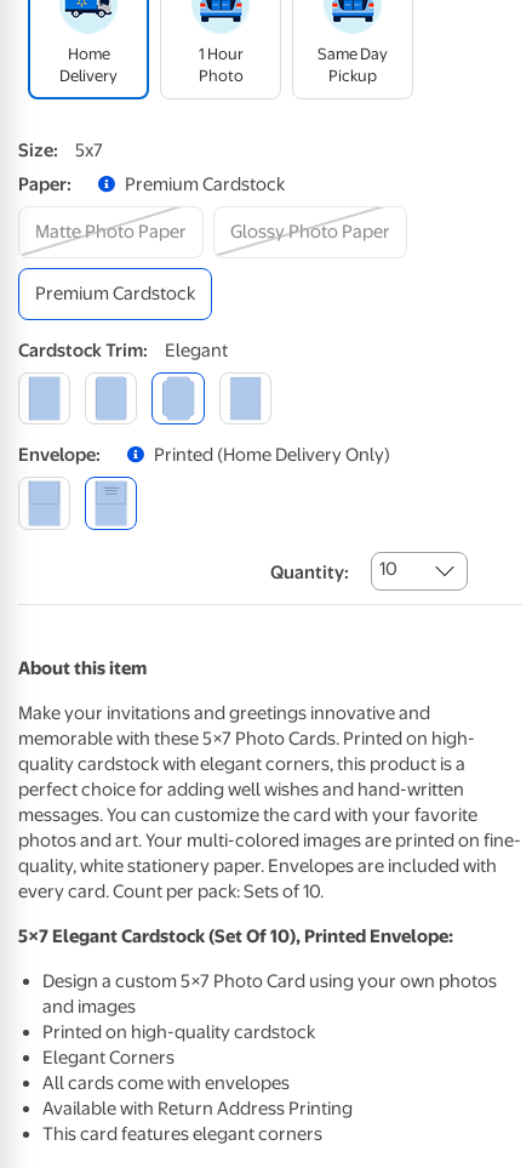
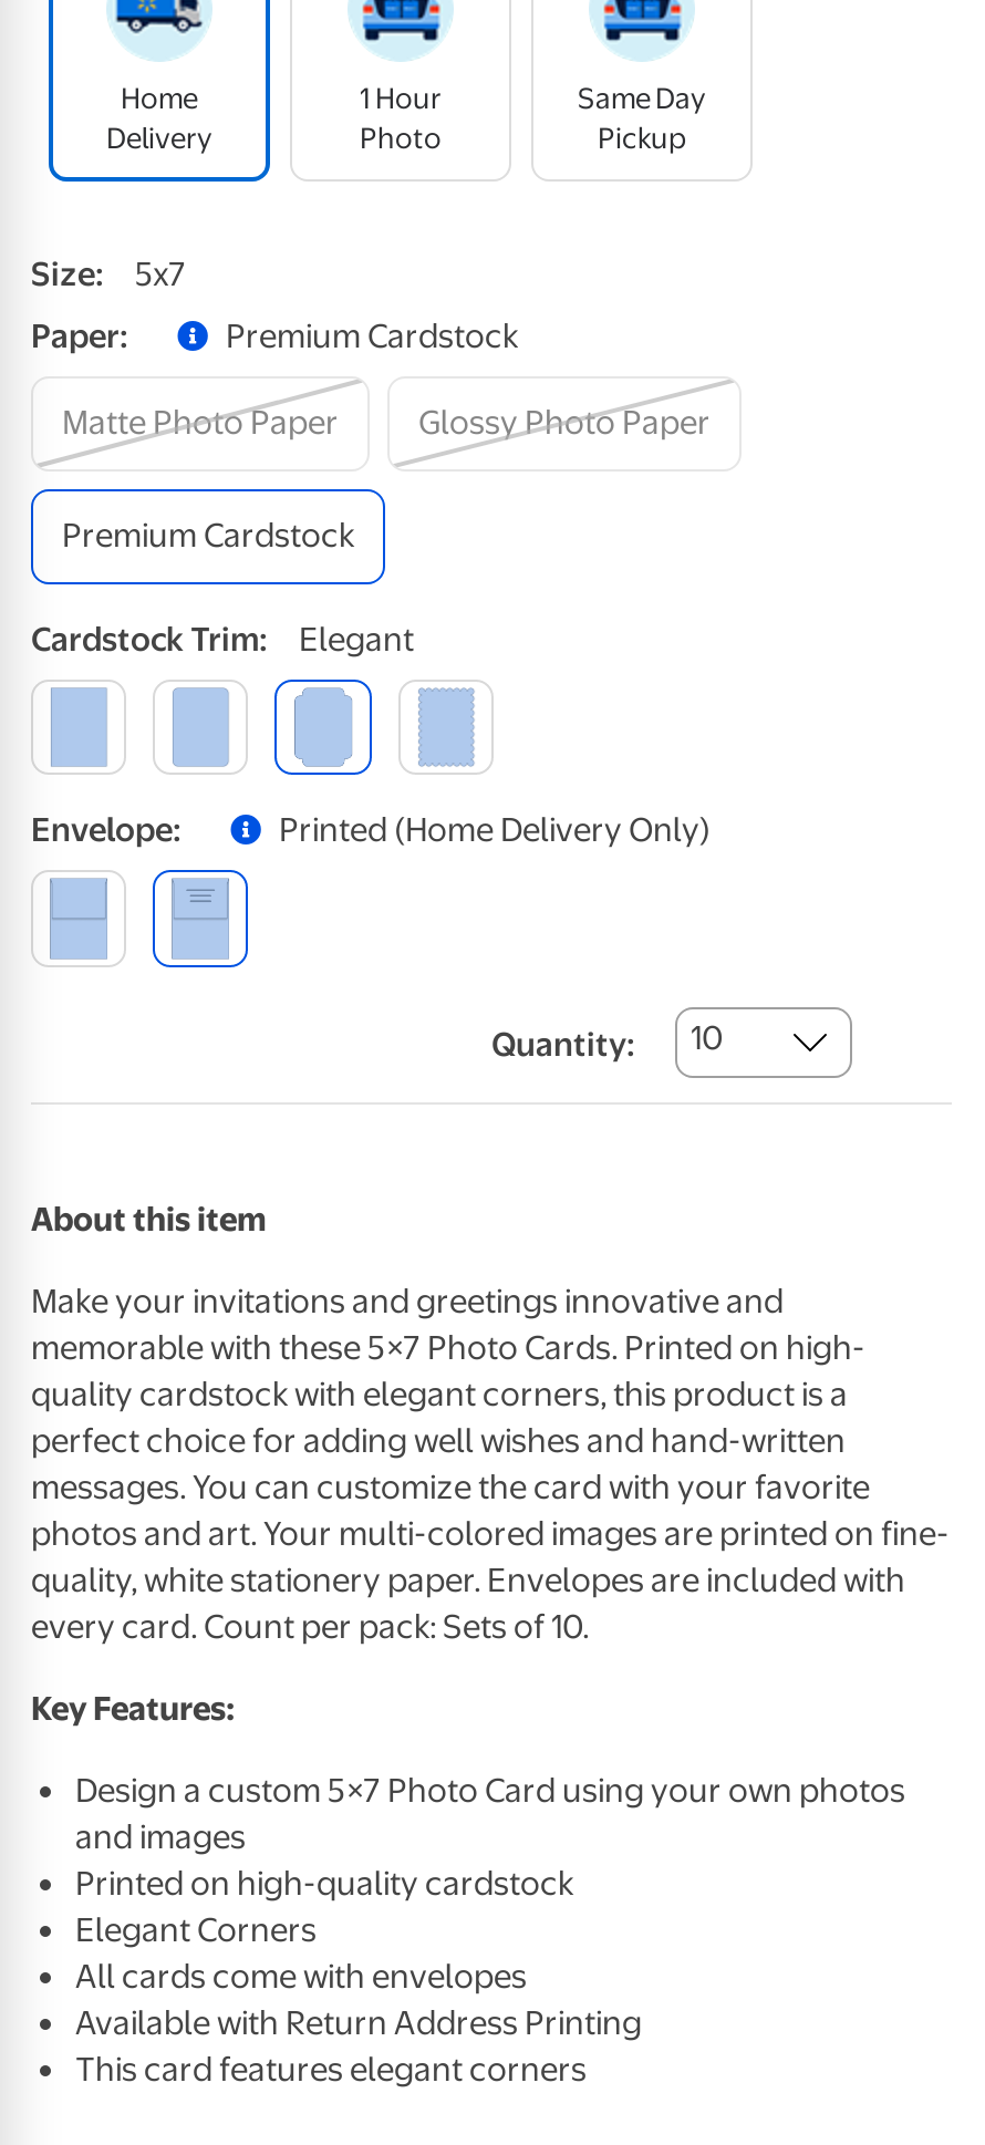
[18,925,453,947] 5×7 Elegant Cardstock (Set Of 10), Printed Envelope: -> [31,1688,235,1728] Key Features:

